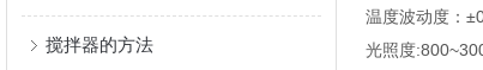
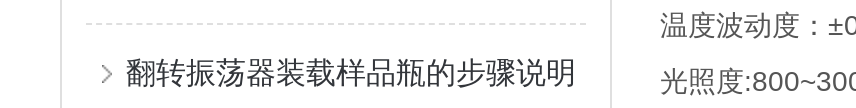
[46,34,153,55] 搅拌器的方法 -> [126,55,576,89] 翻转振荡器装载样品瓶的步骤说明

